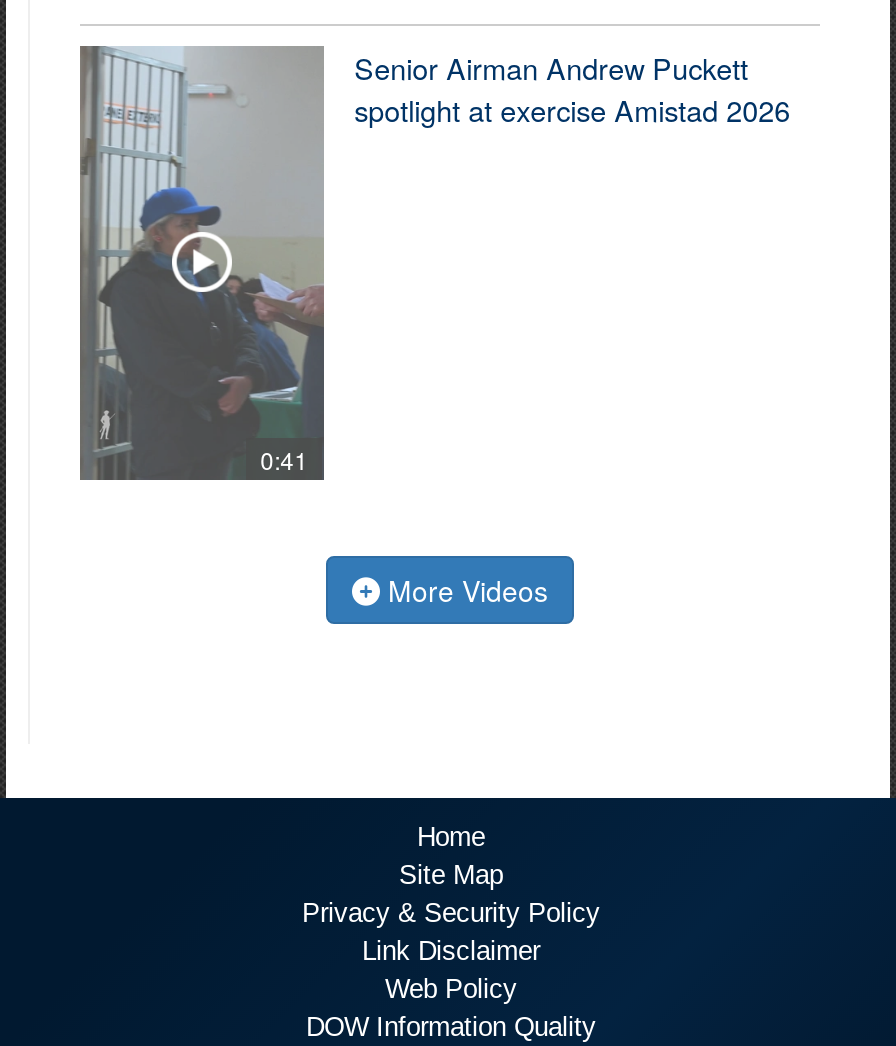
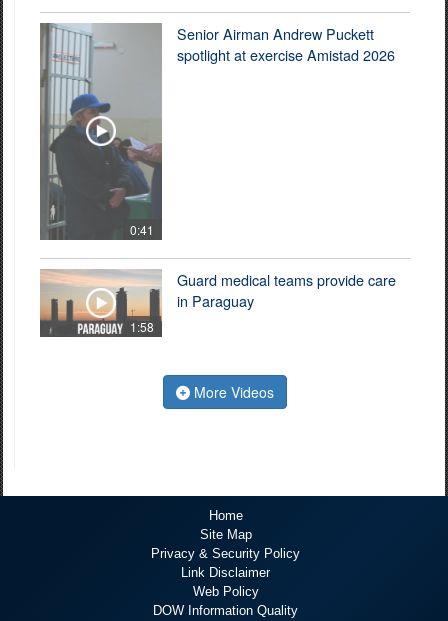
none -> [40,269,162,335] [image] | 1:58
none -> [177,269,396,311] Guard medical teams provide care | in Paraguay

